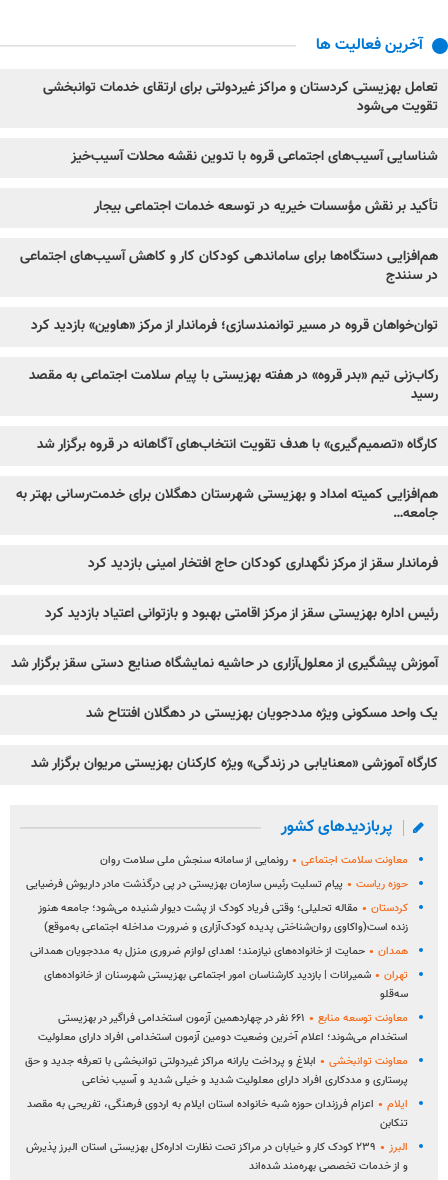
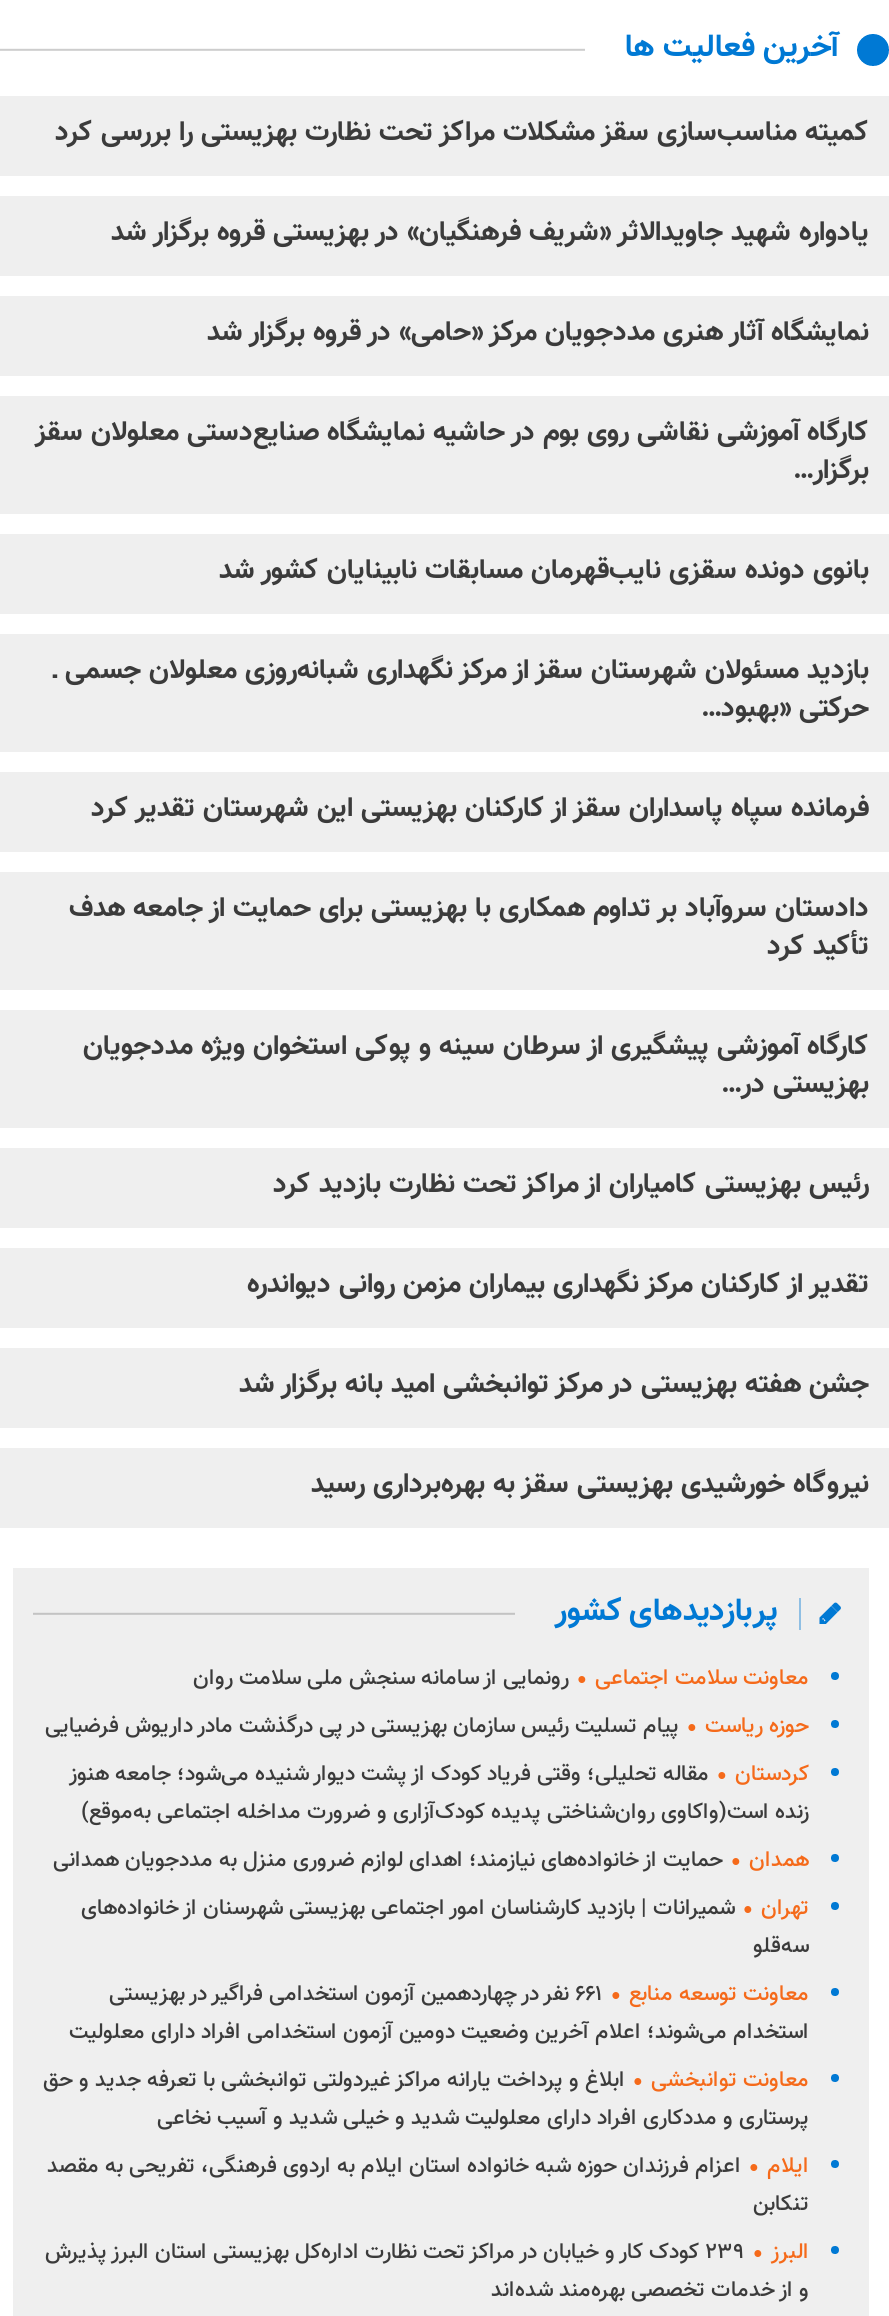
[43,77,438,118] تعامل بهزیستی کردستان و مراکز غیردولتی برای ارتقای خدمات توانبخشی | تقویت می‌شود -> [55,112,869,156] کمیته مناسب‌سازی سقز مشکلات مراکز تحت نظارت بهزیستی را بررسی کرد
[71,146,438,168] شناسایی آسیب‌های اجتماعی قروه با تدوین نقشه محلات آسیب‌خیز -> [111,212,869,256] یادواره شهید جاویدالاثر «شریف فرهنگیان» در بهزیستی قروه برگزار شد
[94,196,438,218] تأکید بر نقش مؤسسات خیریه در توسعه خدمات اجتماعی بیجار -> [207,312,869,356] نمایشگاه آثار هنری مددجویان مرکز «حامی» در قروه برگزار شد
[20,246,438,287] هم‌افزایی دستگاه‌ها برای ساماندهی کودکان کار و کاهش آسیب‌های اجتماعی | در سنندج -> [35,412,869,494] کارگاه آموزشی نقاشی روی بوم در حاشیه نمایشگاه صنایع‌دستی معلولان سقز | برگزار…
[31,315,438,337] توان‌خواهان قروه در مسیر توانمندسازی؛ فرماندار از مرکز «هاوین» بازدید کرد -> [219,550,869,594] بانوی دونده سقزی نایب‌قهرمان مسابقات نابینایان کشور شد
[29,365,438,406] رکاب‌زنی تیم «بدر قروه» در هفته بهزیستی با پیام سلامت اجتماعی به مقصد | رسید -> [53,650,869,732] بازدید مسئولان شهرستان سقز از مرکز نگهداری شبانه‌روزی معلولان جسمی ـ | حرکتی «بهبود…
[37,434,438,456] کارگاه «تصمیم‌گیری» با هدف تقویت انتخاب‌های آگاهانه در قروه برگزار شد -> [91,788,869,832] فرمانده سپاه پاسداران سقز از کارکنان بهزیستی این شهرستان تقدیر کرد
[16,484,438,525] هم‌افزایی کمیته امداد و بهزیستی شهرستان دهگلان برای خدمت‌رسانی بهتر به | جامعه… -> [69,888,869,970] دادستان سروآباد بر تداوم همکاری با بهزیستی برای حمایت از جامعه هدف | تأکید کرد
[88,553,438,575] فرماندار سقز از مرکز نگهداری کودکان حاج افتخار امینی بازدید کرد -> [83,1026,869,1108] کارگاه آموزشی پیشگیری از سرطان سینه و پوکی استخوان ویژه مددجویان | بهزیستی در…
[45,603,438,625] رئیس اداره بهزیستی سقز از مرکز اقامتی بهبود و بازتوانی اعتیاد بازدید کرد -> [273,1164,869,1208] رئیس بهزیستی کامیاران از مراکز تحت نظارت بازدید کرد
[11,653,438,675] آموزش پیشگیری از معلول‌آزاری در حاشیه نمایشگاه صنایع دستی سقز برگزار شد -> [247,1264,869,1308] تقدیر از کارکنان مرکز نگهداری بیماران مزمن روانی دیواندره
[86,703,438,725] یک واحد مسکونی ویژه مددجویان بهزیستی در دهگلان افتتاح شد -> [239,1364,869,1408] جشن هفته بهزیستی در مرکز توانبخشی امید بانه برگزار شد
[31,753,438,775] کارگاه آموزشی «معنایابی در زندگی» ویژه کارکنان بهزیستی مریوان برگزار شد -> [311,1464,869,1508] نیروگاه خورشیدی بهزیستی سقز به بهره‌برداری رسید

